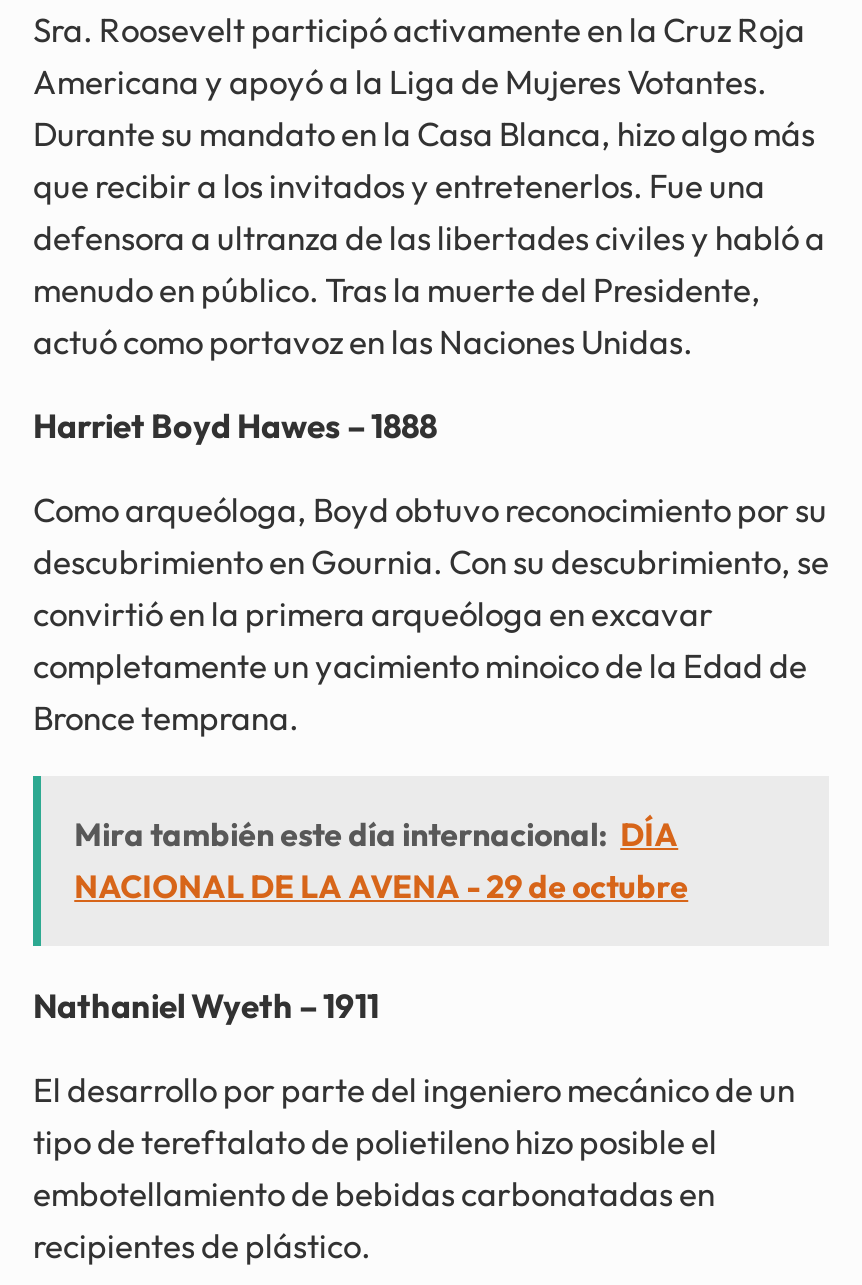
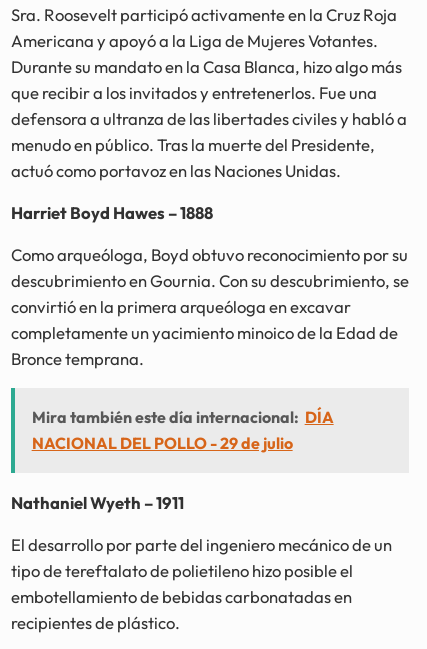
[74,867,688,907] NACIONAL DE LA AVENA - 29 de octubre -> [32,433,293,453] NACIONAL DEL POLLO - 29 de julio

